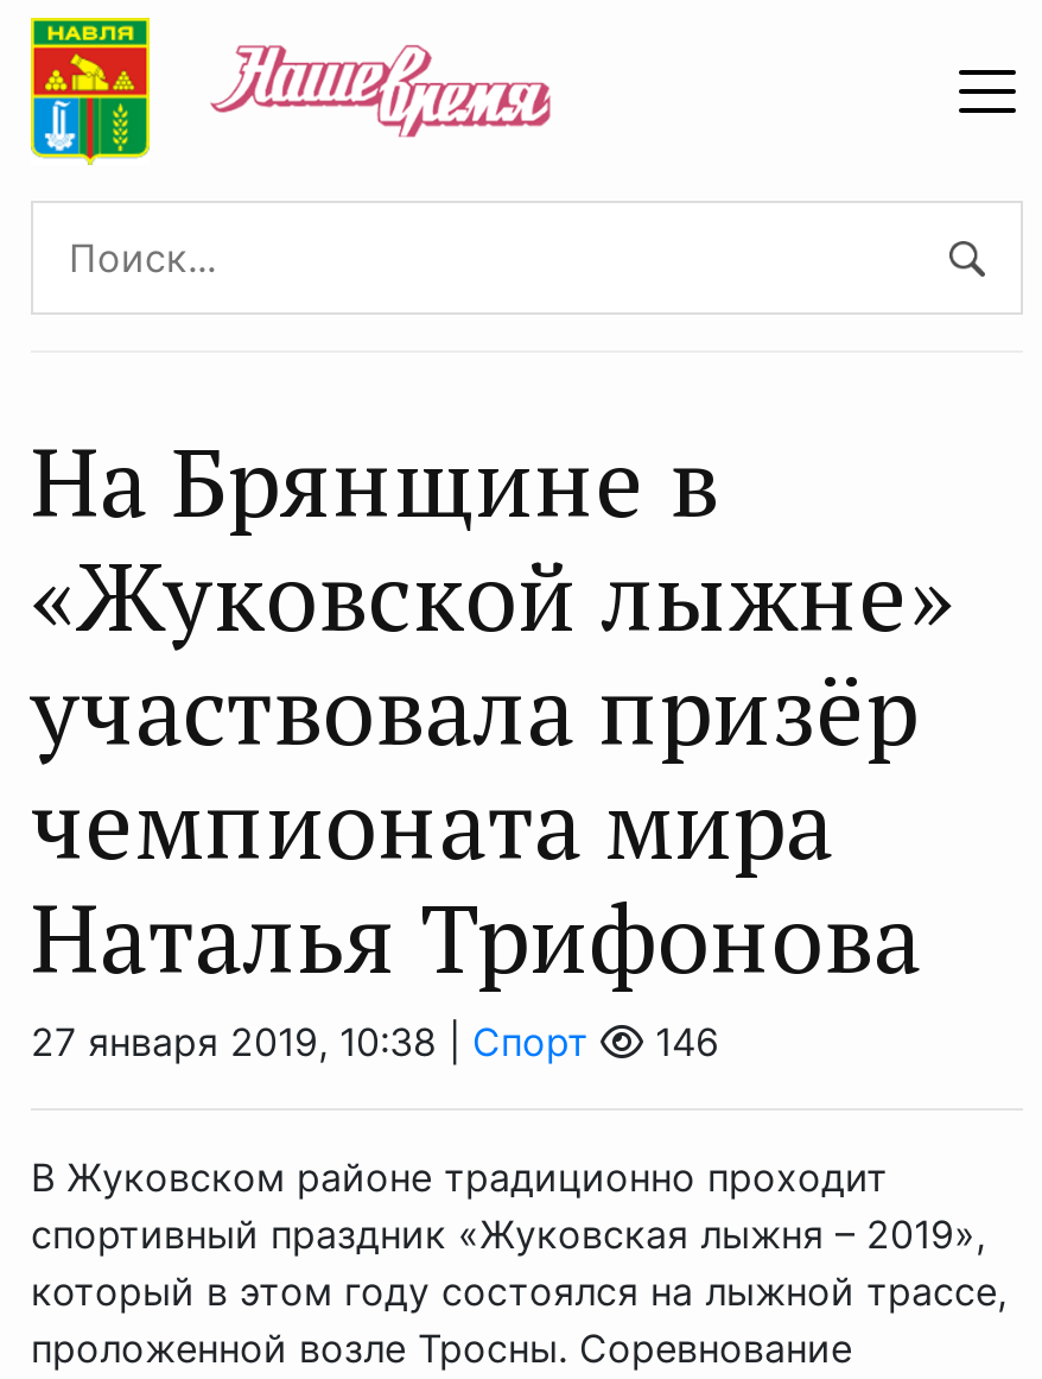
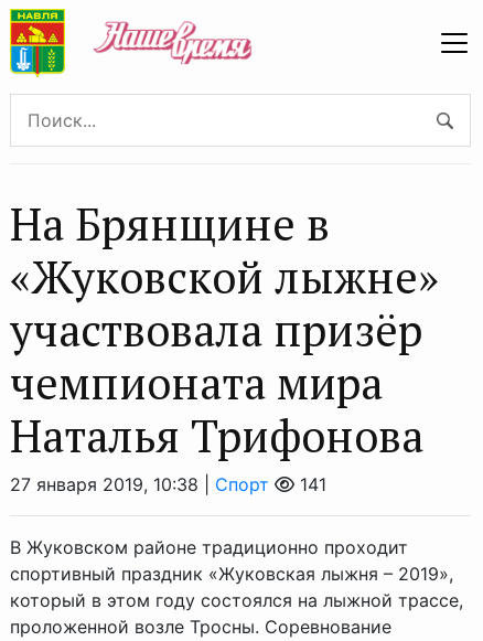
[643,1018,719,1065] 146 -> [294,473,326,495] 141

